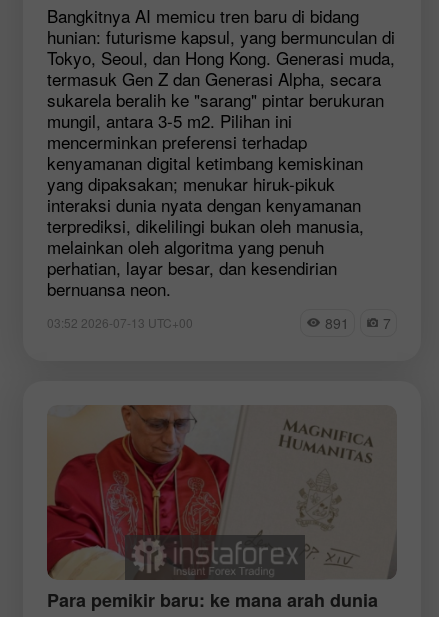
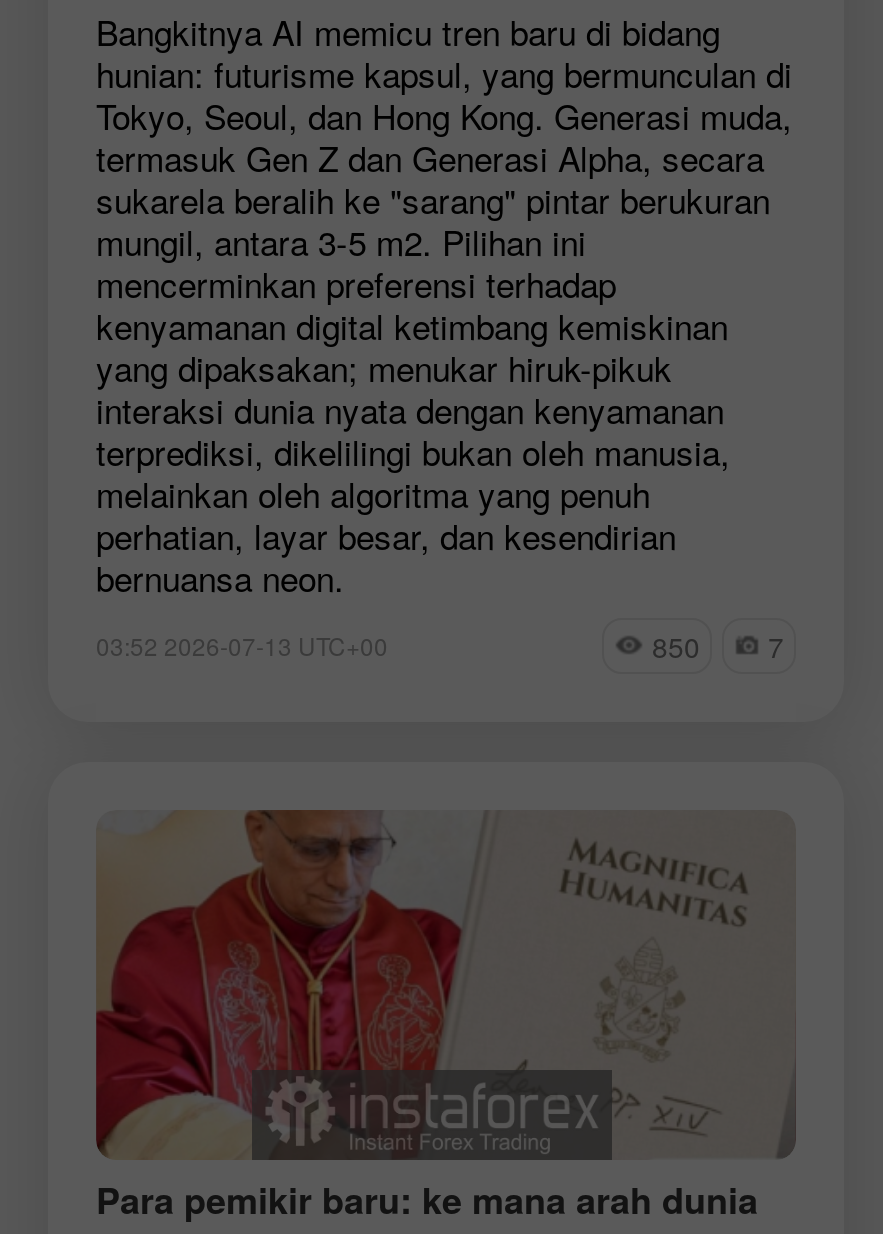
[325,313,391,333] 891 7 -> [652,626,784,666] 850 7

